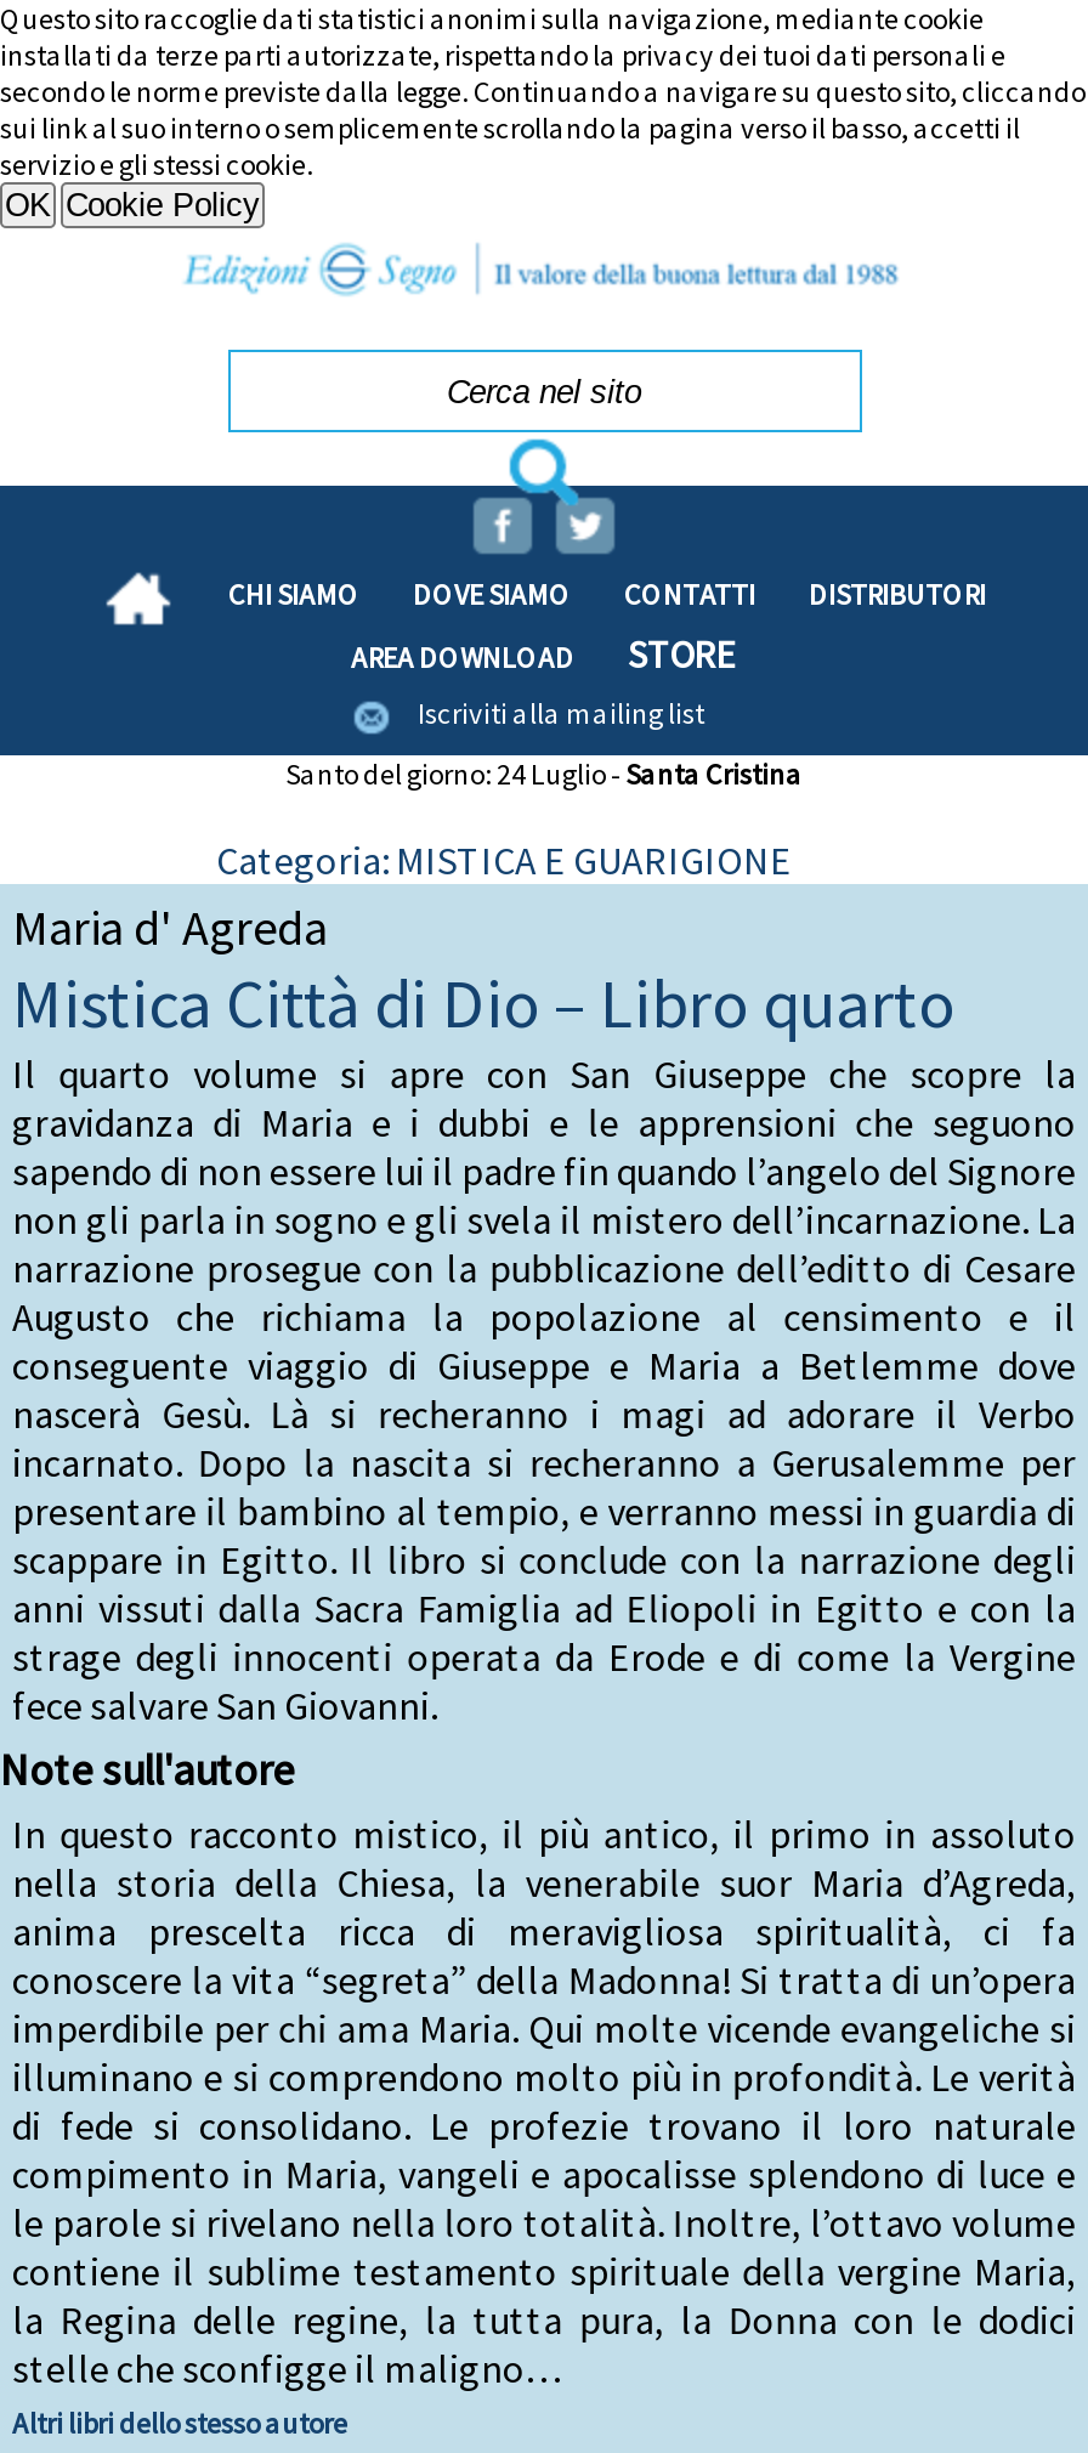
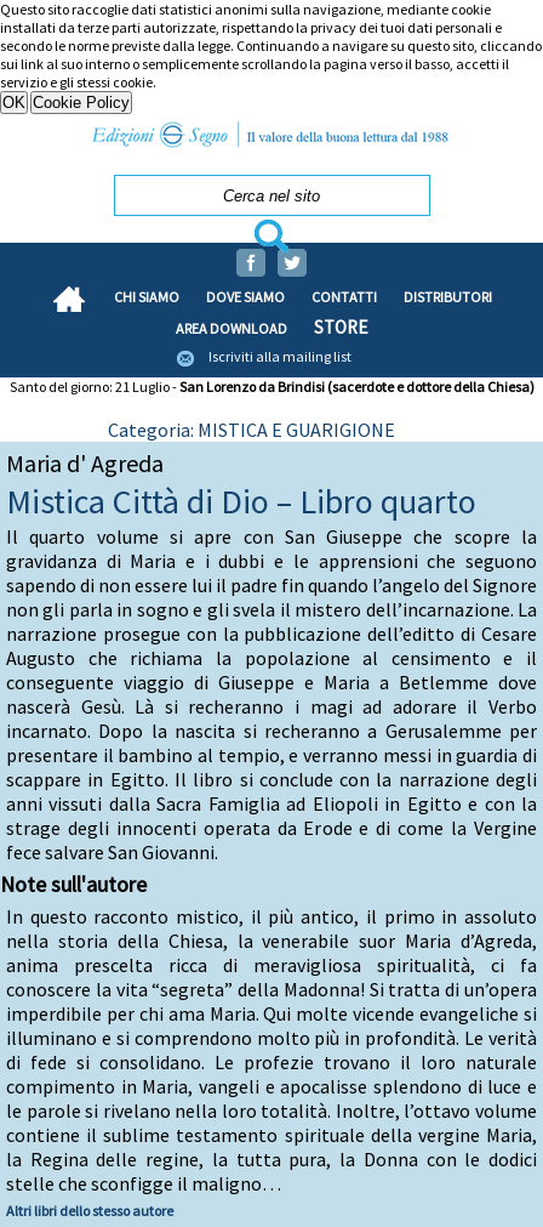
[285,755,803,792] Santo del giorno: 24 Luglio -Santa Cristina -> [9,377,534,396] Santo del giorno: 21 Luglio -San Lorenzo da Brindisi (sacerdote e dottore della Chiesa)

